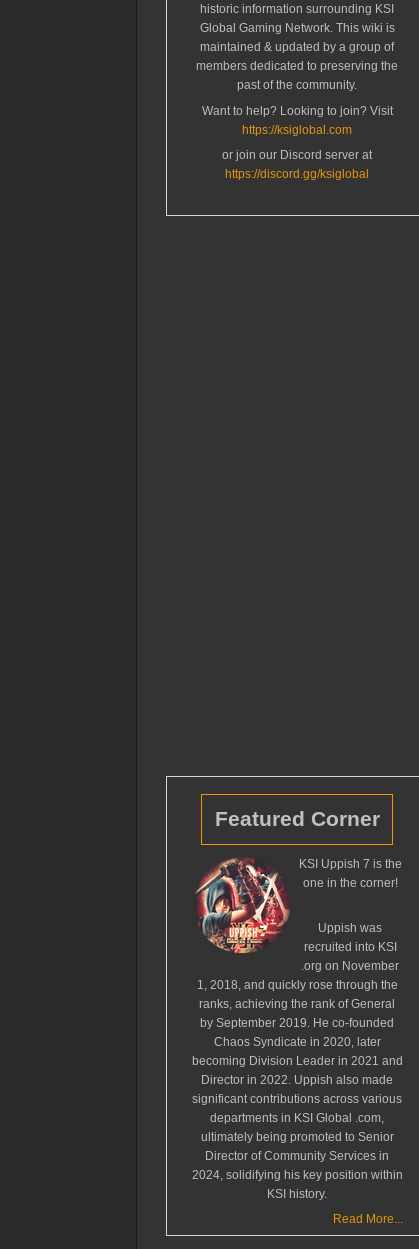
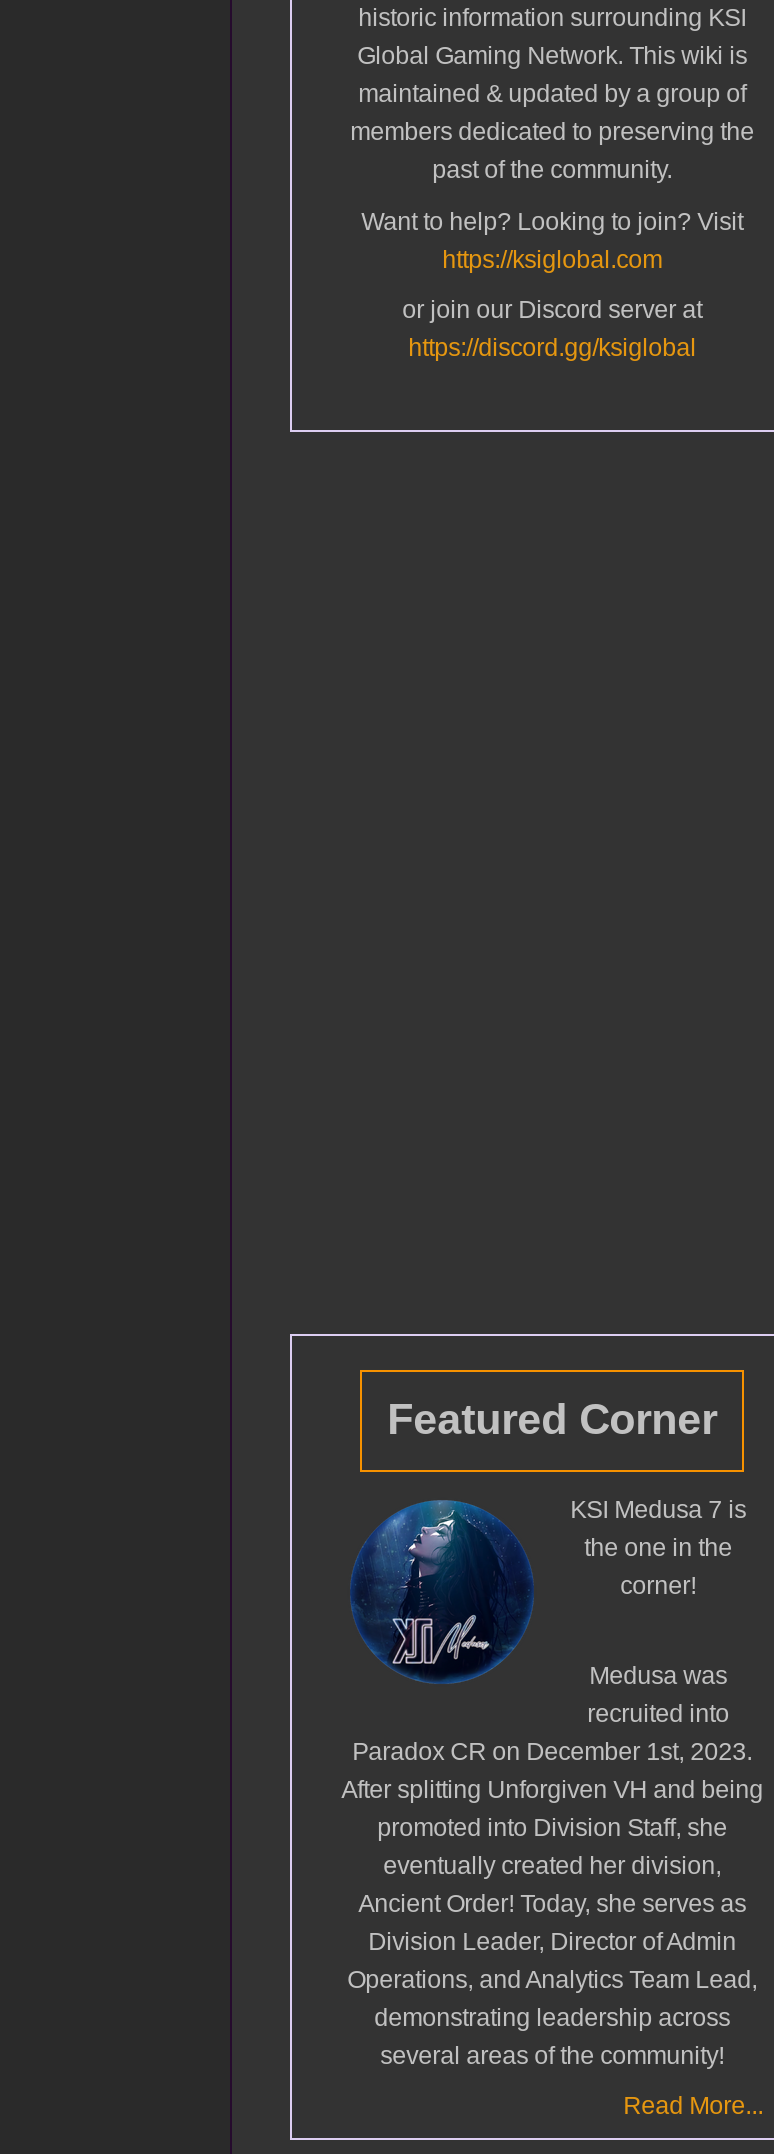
[195,856,402,955] [image] | KSI Uppish 7 is the | one in the corner! -> [348,1496,746,1608] [image] | KSI Medusa 7 is | the one in the | corner!
[192,921,403,1201] Uppish was | recruited into KSI | .org on November | 1, 2018, and quickly rose through the | ranks, achieving the rank of General | by September 2019. He co-founded | Chaos Syndicate in 2020, later | becoming Division Leader in 2021 and | Director in 2022. Uppish also made | significant contributions across various | departments in KSI Global .com, | ultimately being promoted to Senior | Director of Community Services in | 2024, solidifying his key position within | KSI history. -> [341,1661,763,2069] Medusa was | recruited into | Paradox CR on December 1st, 2023. | After splitting Unforgiven VH and being | promoted into Division Staff, she | eventually created her division, | Ancient Order! Today, she serves as | Division Leader, Director of Admin | Operations, and Analytics Team Lead, | demonstrating leadership across | several areas of the community!

